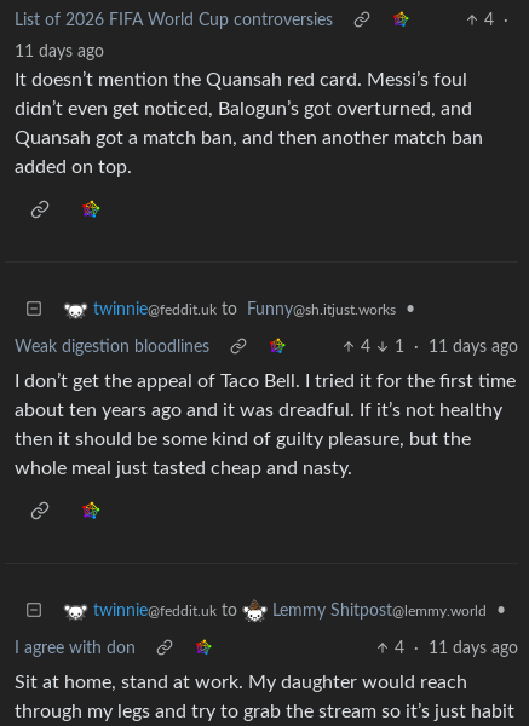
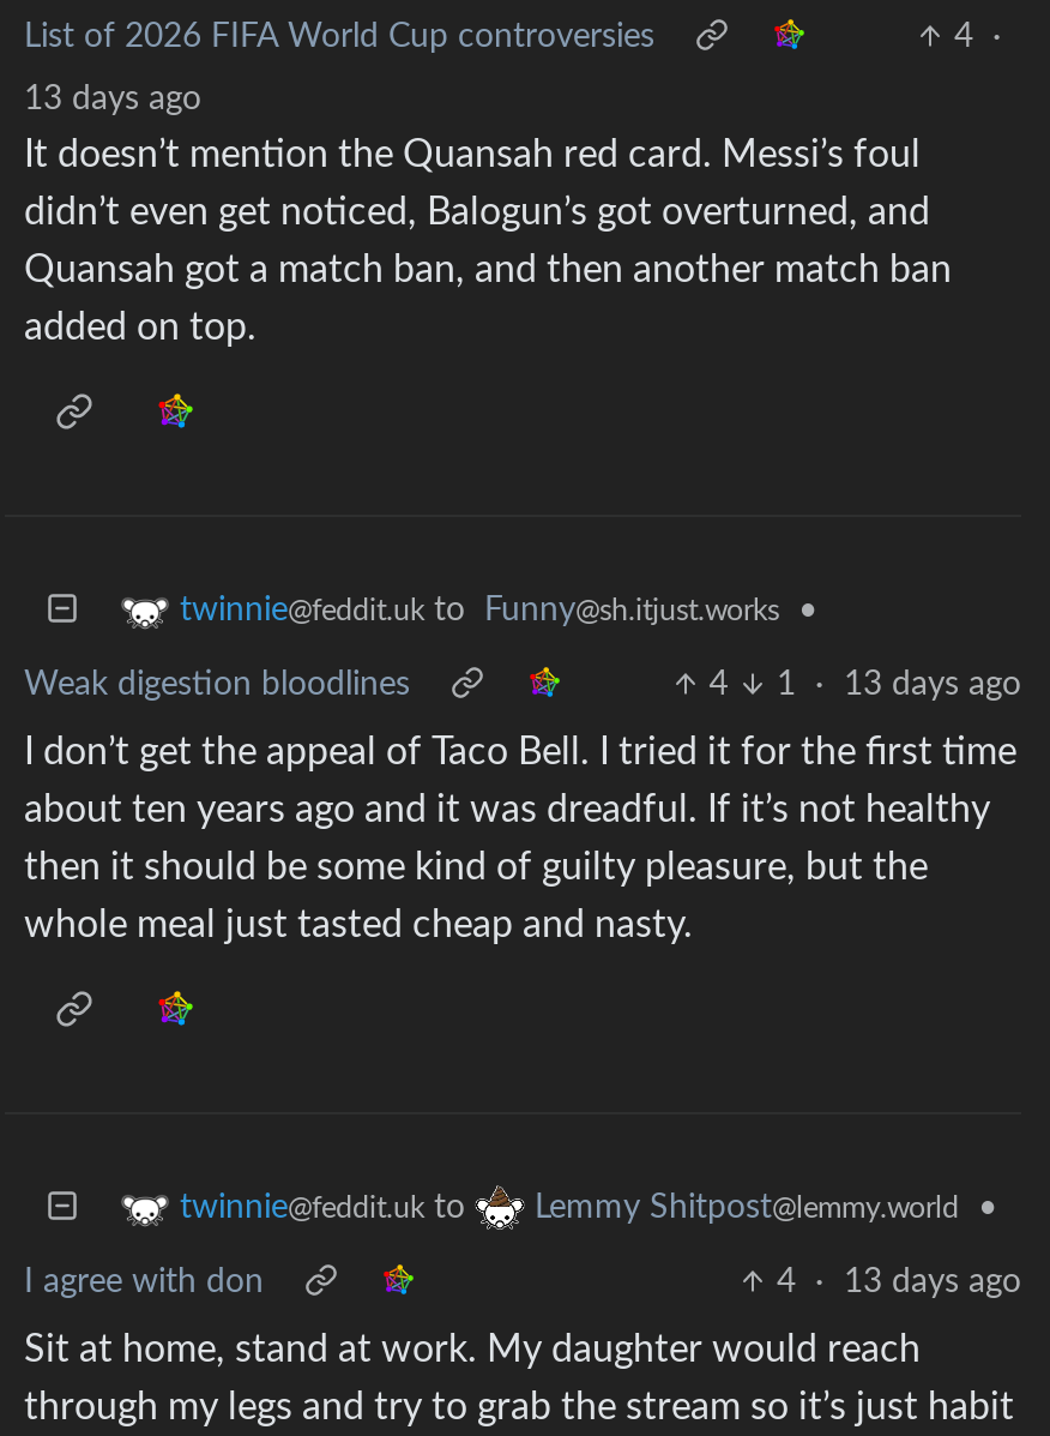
[15,44,104,60] 11 days ago -> [24,83,201,116] 13 days ago
[360,339,518,356] 4 1 · 11 days ago -> [709,668,1021,702] 4 1 · 13 days ago
[395,640,518,657] 4 · 11 days ago -> [777,1266,1021,1299] 4 · 13 days ago

